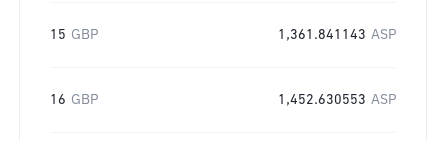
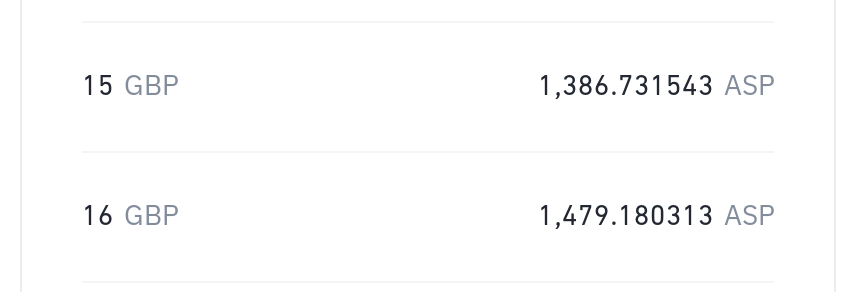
[278,28,396,42] 1,361.841143 ASP -> [538,73,774,101] 1,386.731543 ASP
[278,93,396,107] 1,452.630553 ASP -> [538,203,774,231] 1,479.180313 ASP

